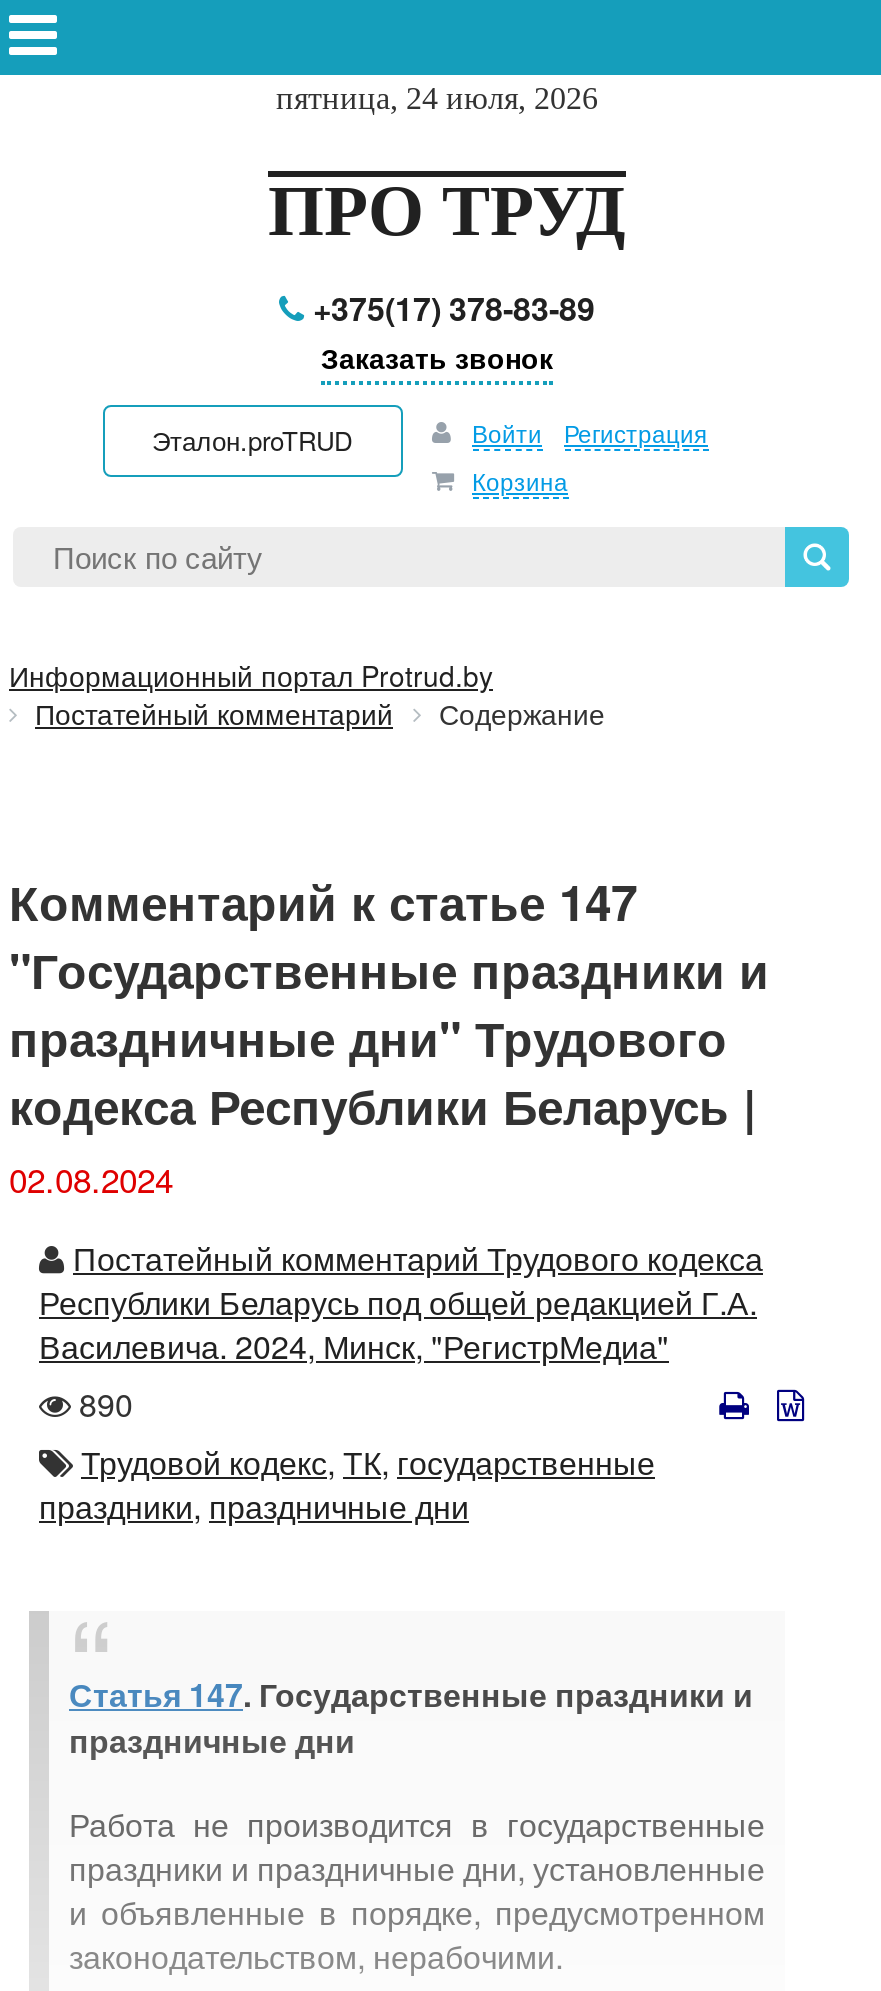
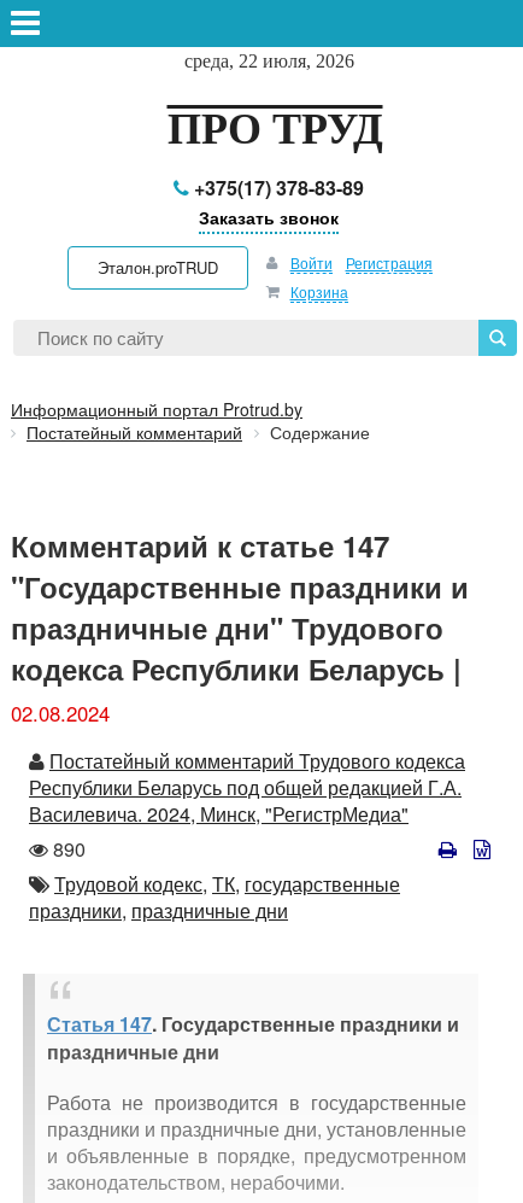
[276,81,598,115] пятница, 24 июля, 2026 -> [184,51,354,71] среда, 22 июля, 2026

